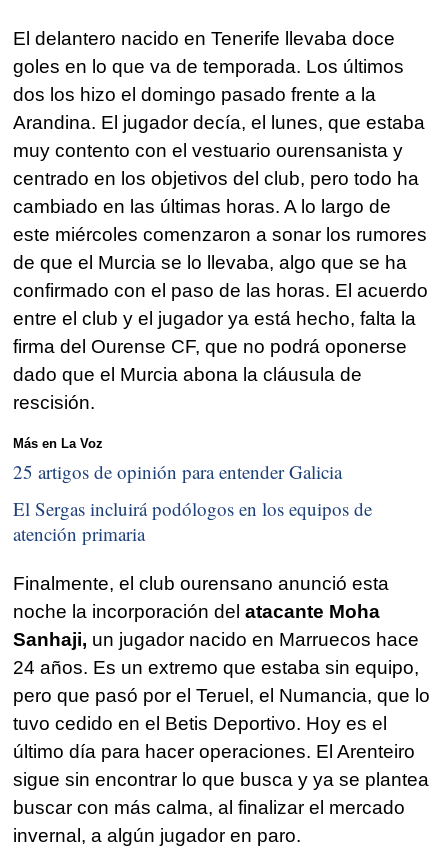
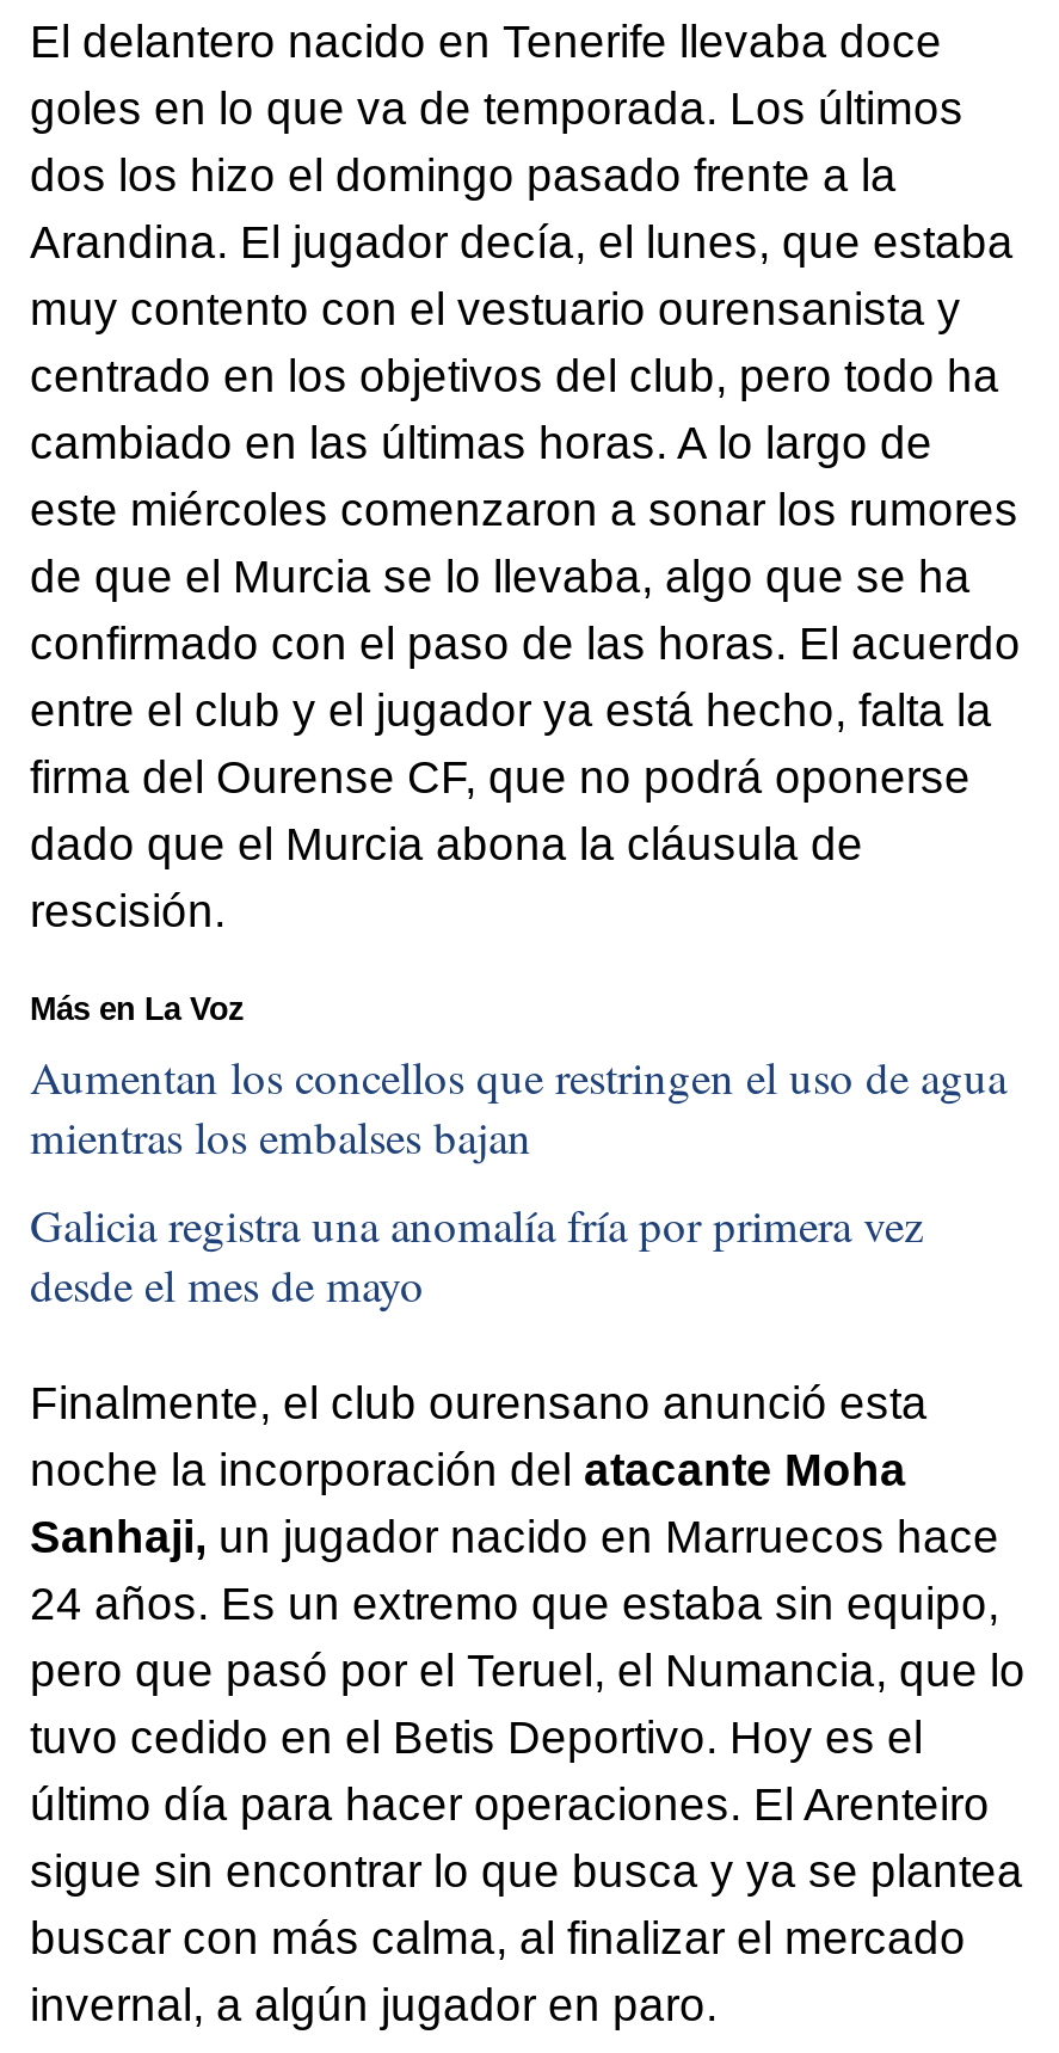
[13,459,342,484] 25 artigos de opinión para entender Galicia -> [30,1046,1006,1165] Aumentan los concellos que restringen el uso de agua | mientras los embalses bajan
[13,496,372,546] El Sergas incluirá podólogos en los equipos de | atención primaria -> [30,1195,923,1314] Galicia registra una anomalía fría por primera vez | desde el mes de mayo

